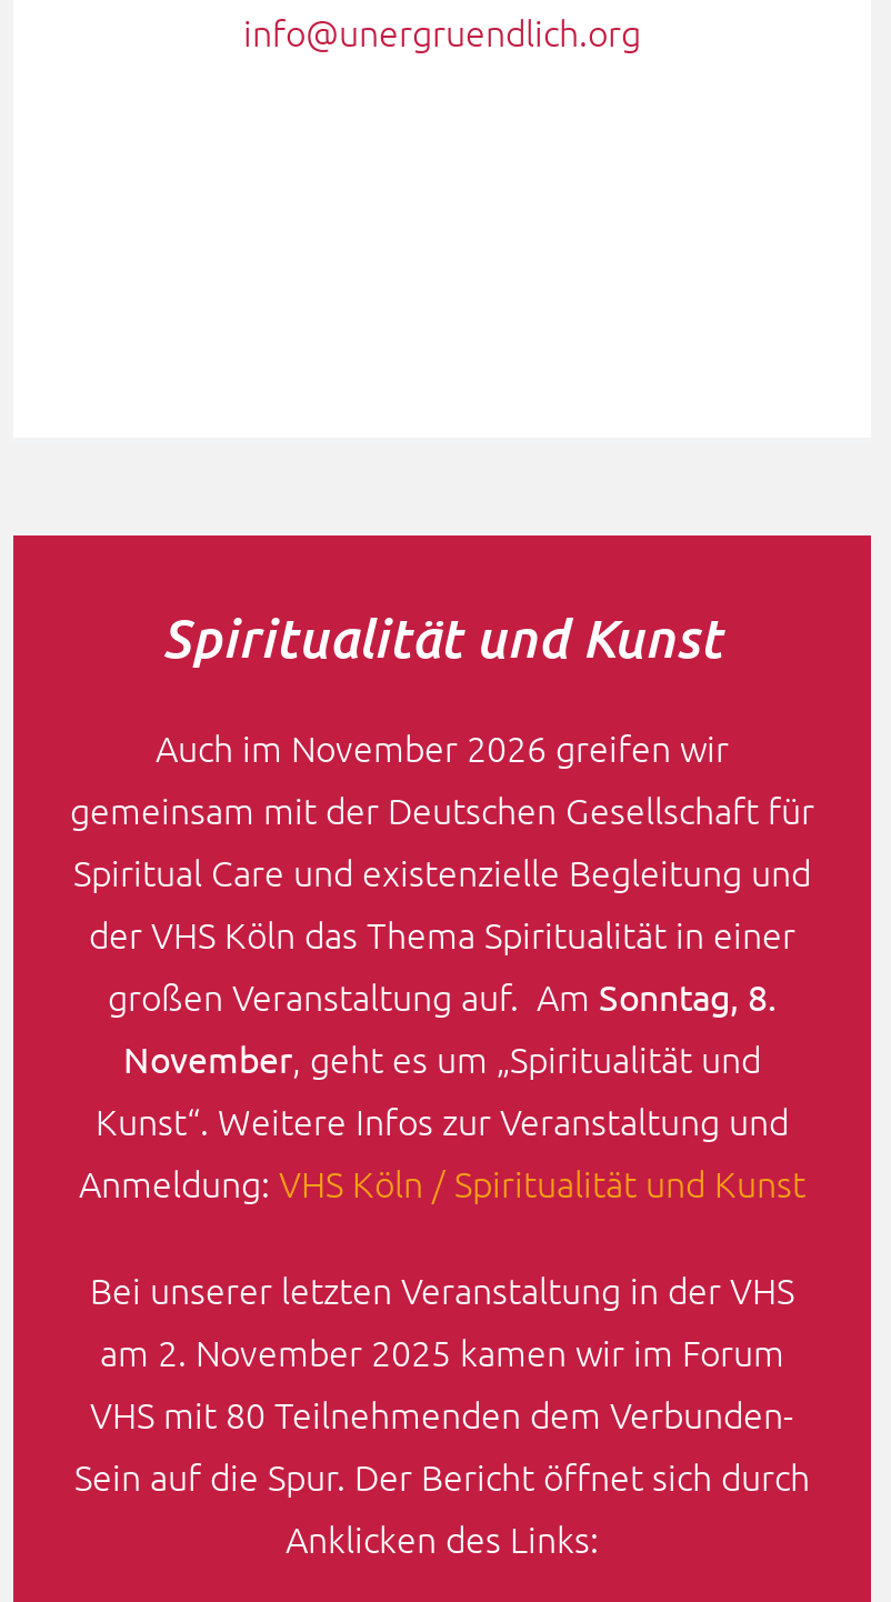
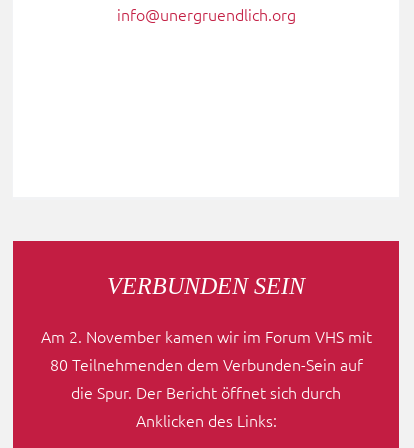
[70,604,814,1500] Spiritualität und Kunst | Auch im November 2026 greifen wir | gemeinsam mit der Deutschen Gesellschaft für | Spiritual Care und existenzielle Begleitung und | der VHS Köln das Thema Spiritualität in einer | großen Veranstaltung auf. Am Sonntag, 8. | November, geht es um „Spiritualität und | Kunst“. Weitere Infos zur Veranstaltung und | Anmeldung: VHS Köln / Spiritualität und Kunst | Bei unserer letzten Veranstaltung in der VHS | am 2. November 2025 kamen wir im Forum | VHS mit 80 Teilnehmenden dem Verbunden- | Sein auf die Spur. Der Bericht öffnet sich durch -> [40,273,371,403] VERBUNDEN SEIN | Am 2. November kamen wir im Forum VHS mit | 80 Teilnehmenden dem Verbunden-Sein auf | die Spur. Der Bericht öffnet sich durch

